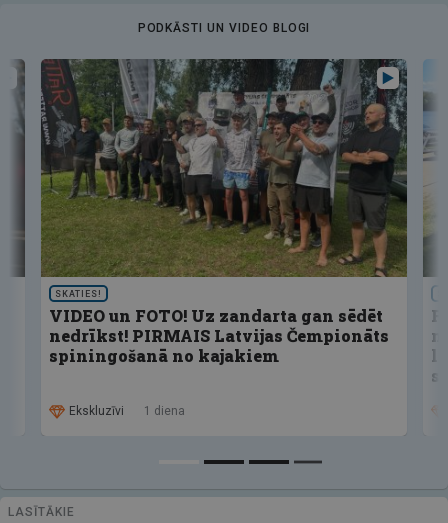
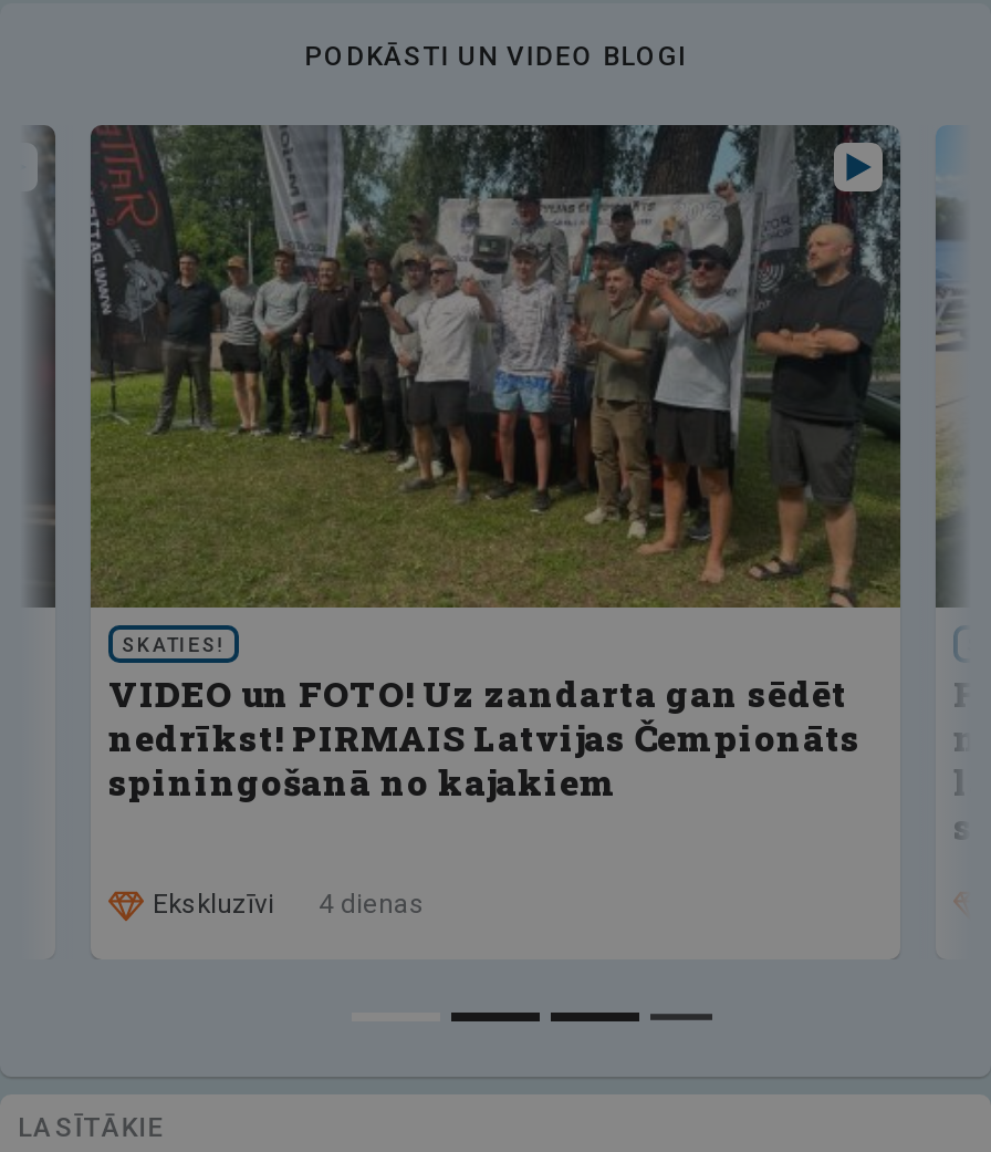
[69,404,185,418] Ekskluzīvi 1 diena -> [153,890,425,920] Ekskluzīvi 4 dienas

